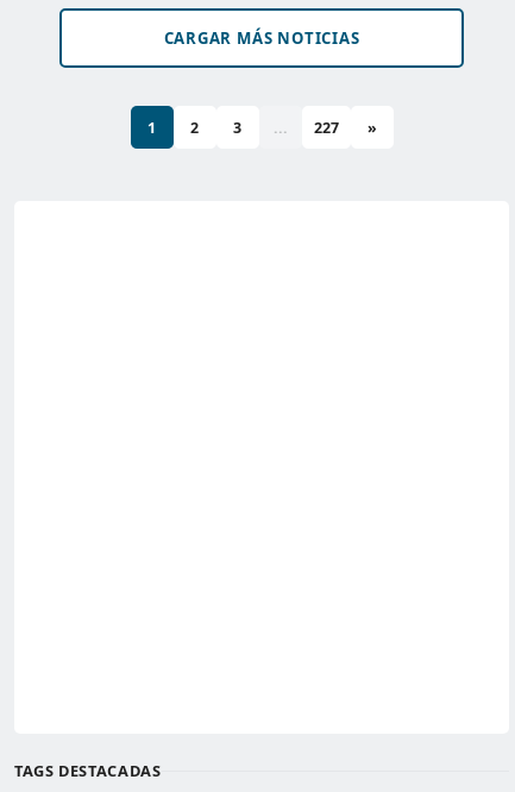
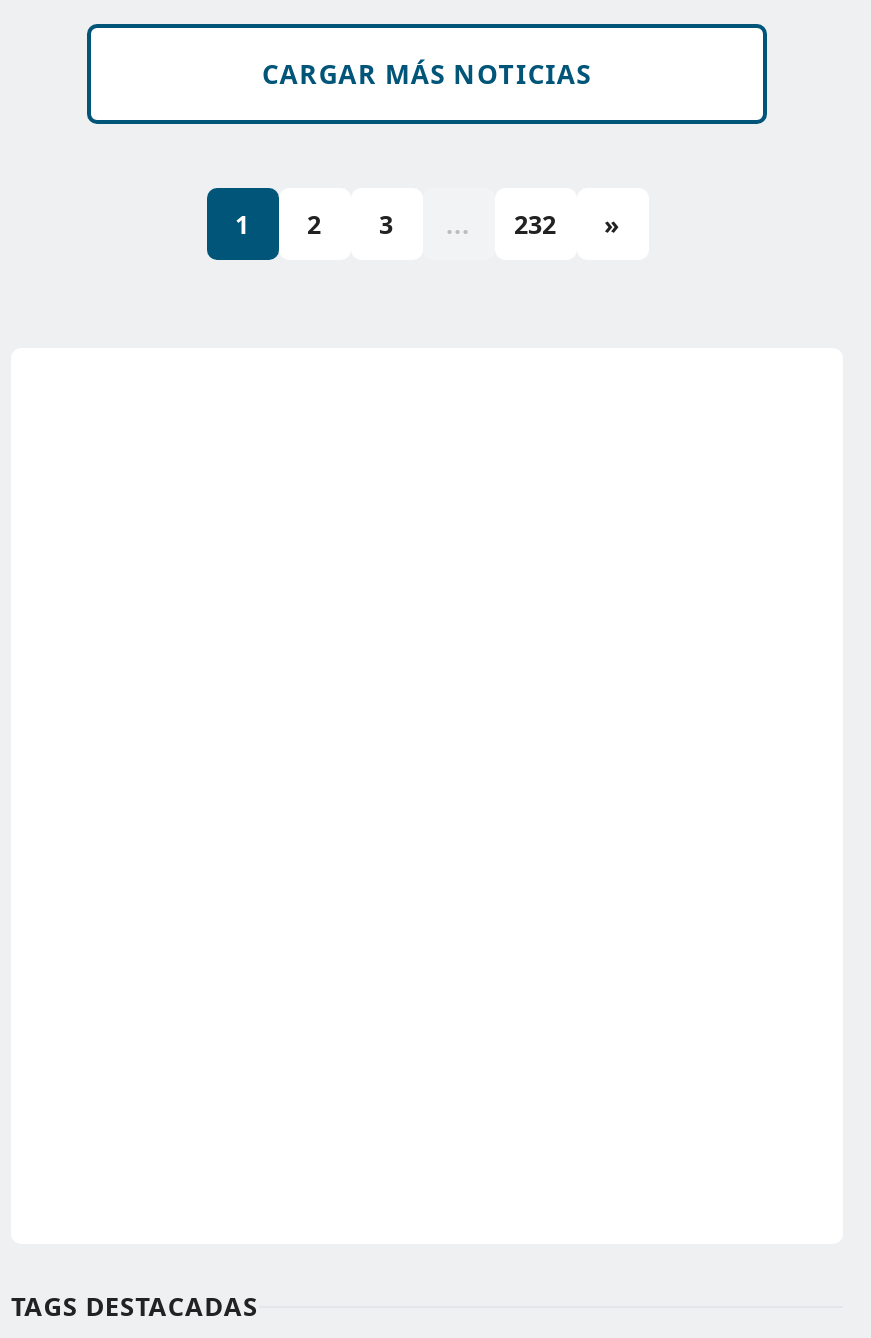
[313,117,338,137] 227 -> [514,207,556,241] 232

